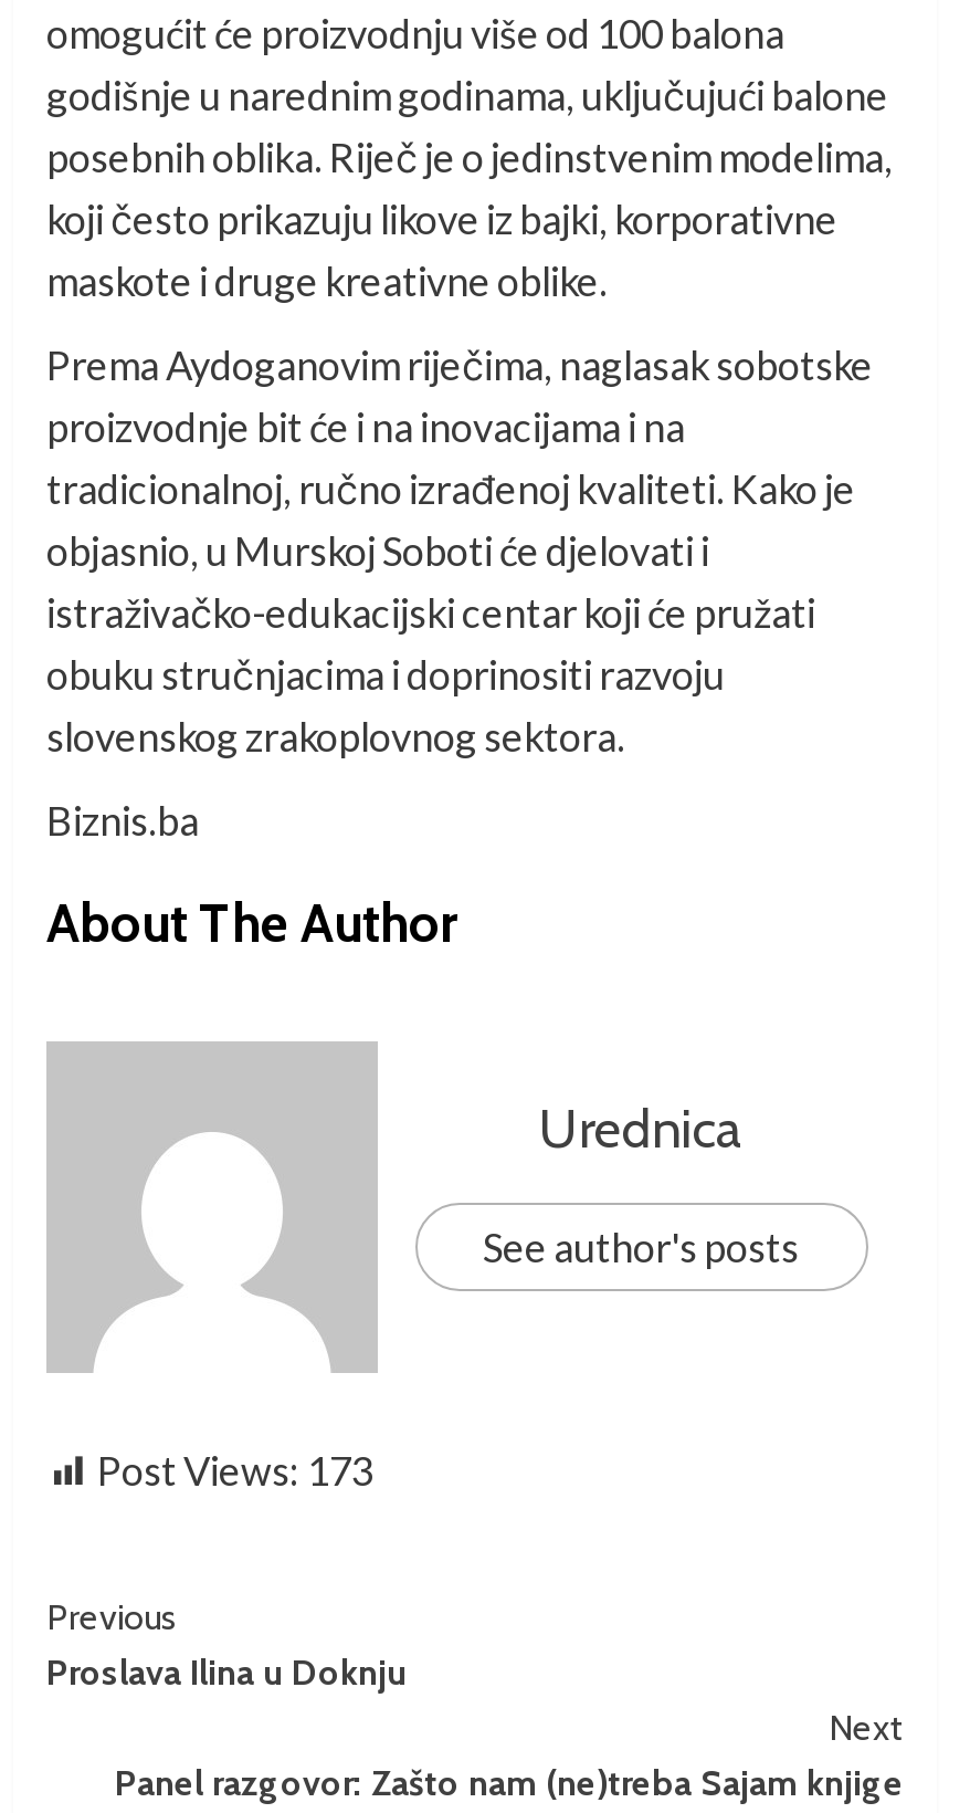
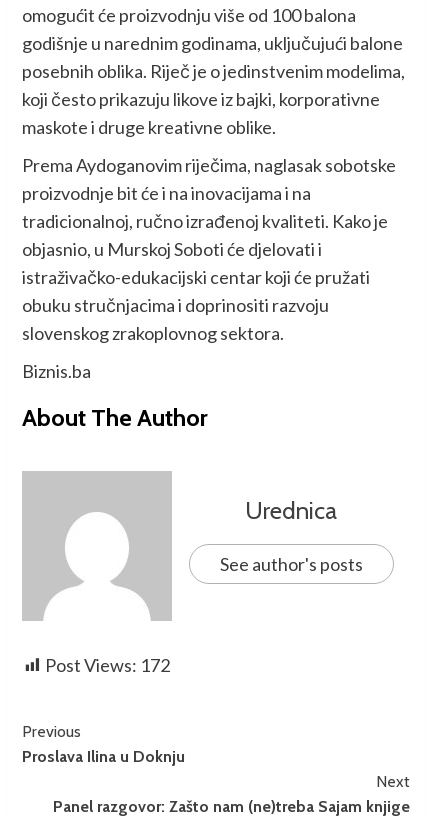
[97,1446,373,1494] Post Views: 173 -> [45,654,170,676] Post Views: 172

